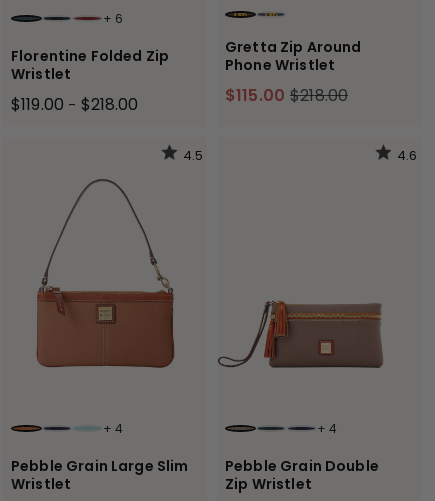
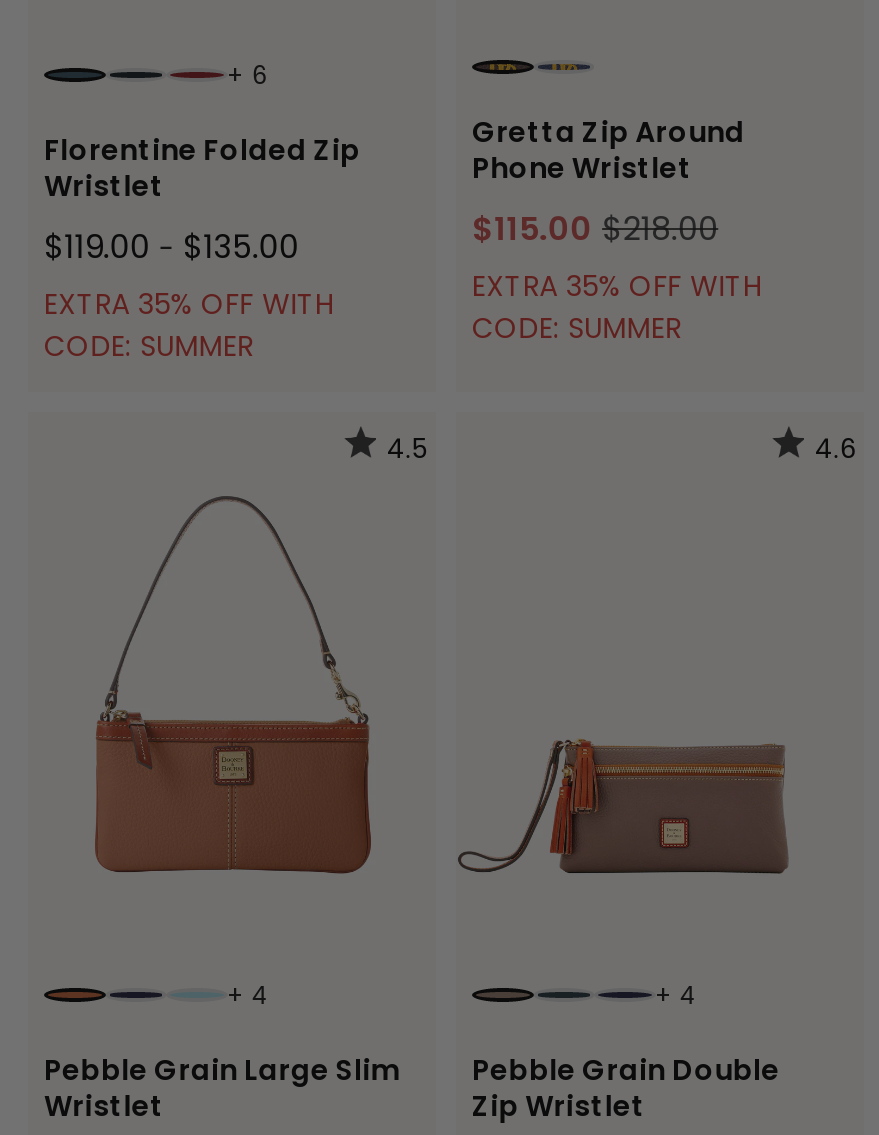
[11,93,139,116] $119.00 - $218.00 -> [44,224,333,366] $119.00 - $135.00 | EXTRA 35% OFF WITH | CODE: SUMMER
none -> [472,266,761,348] EXTRA 35% OFF WITH | CODE: SUMMER

